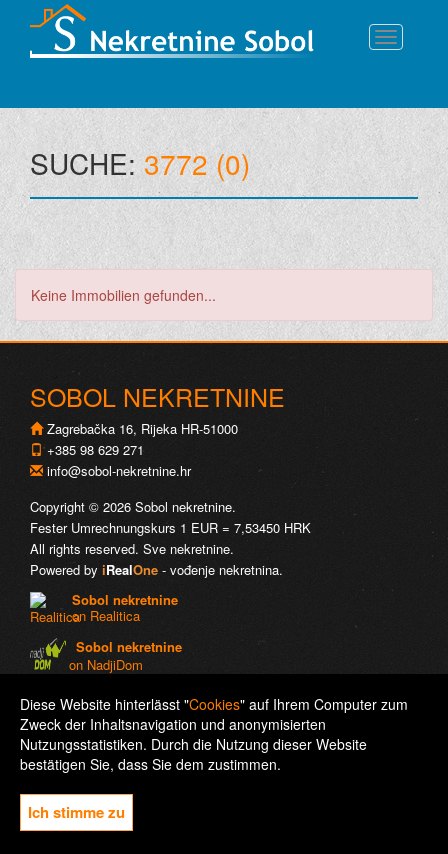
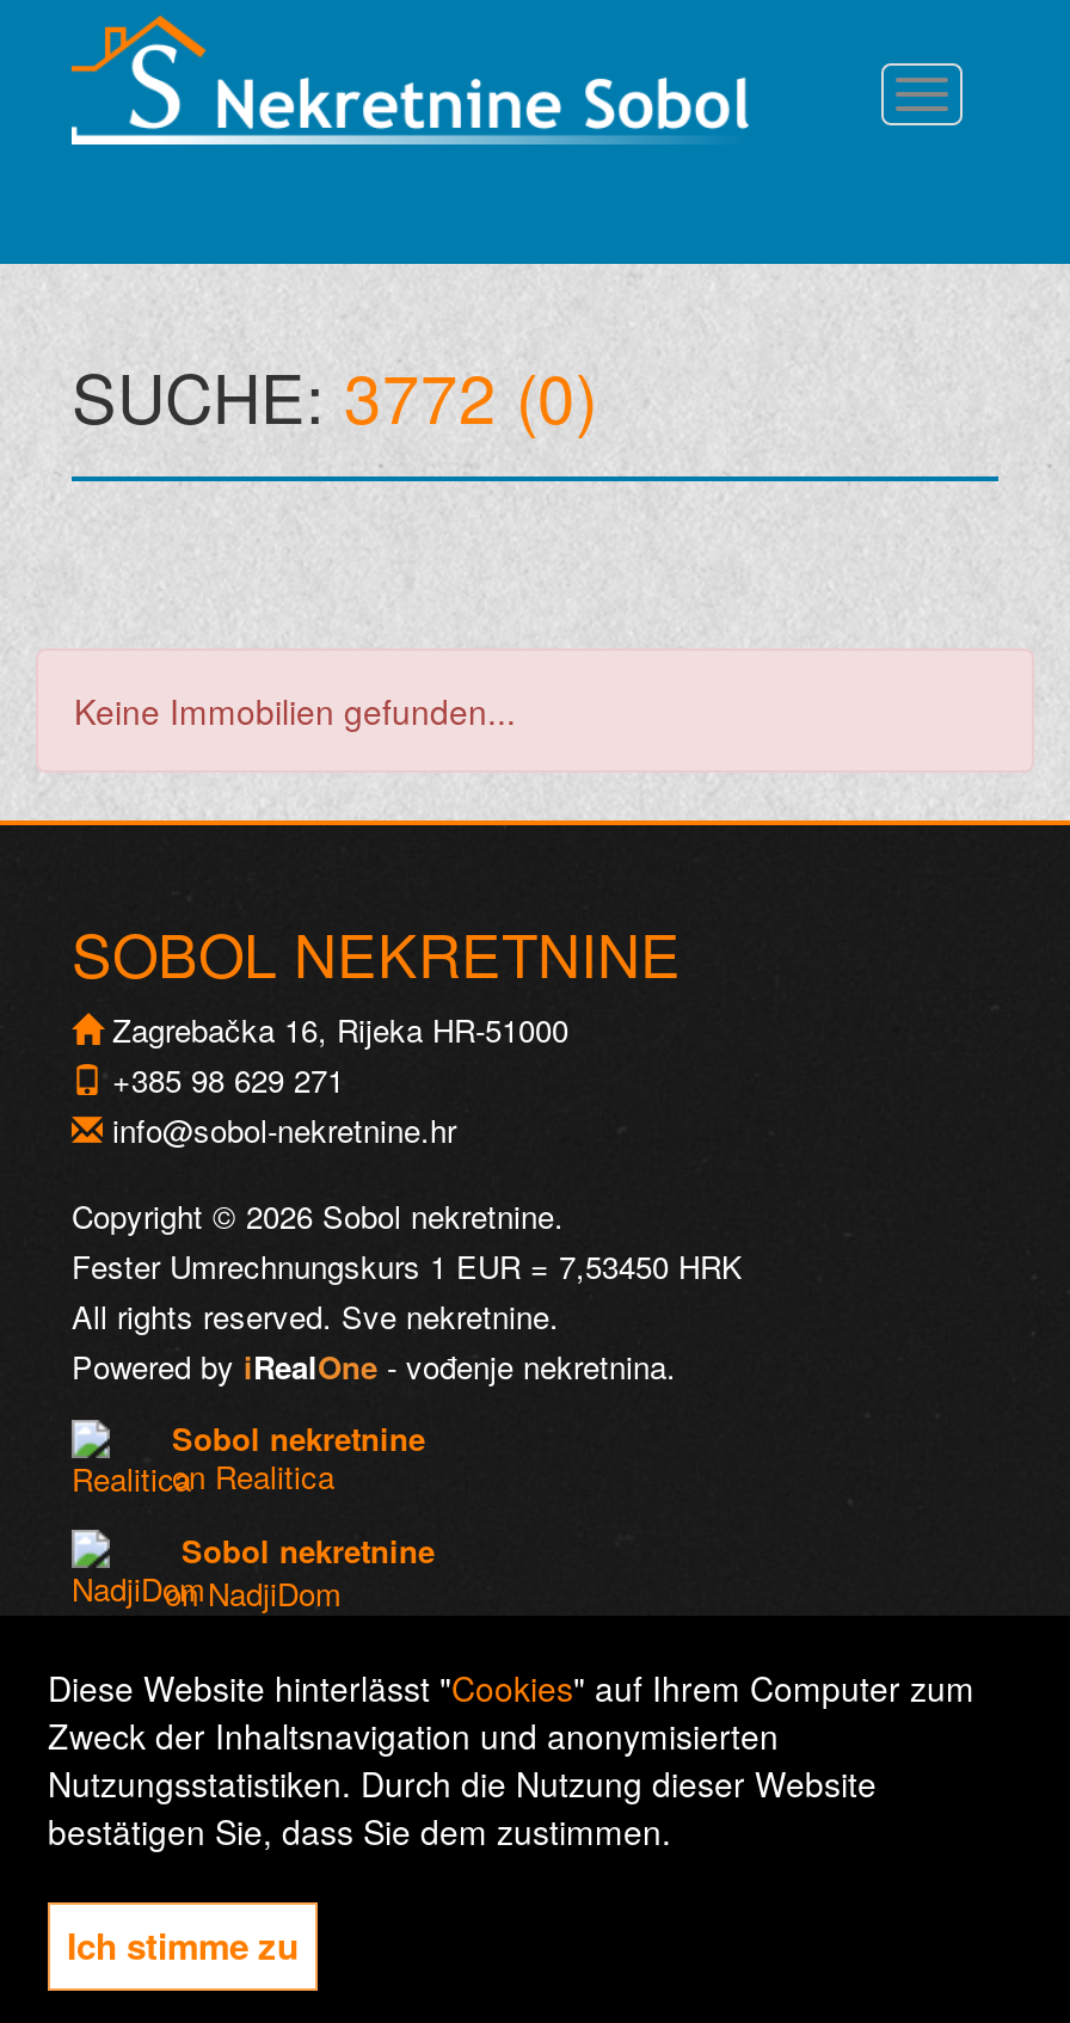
[30,638,67,670] [image] -> [69,1527,158,1611] [image]

